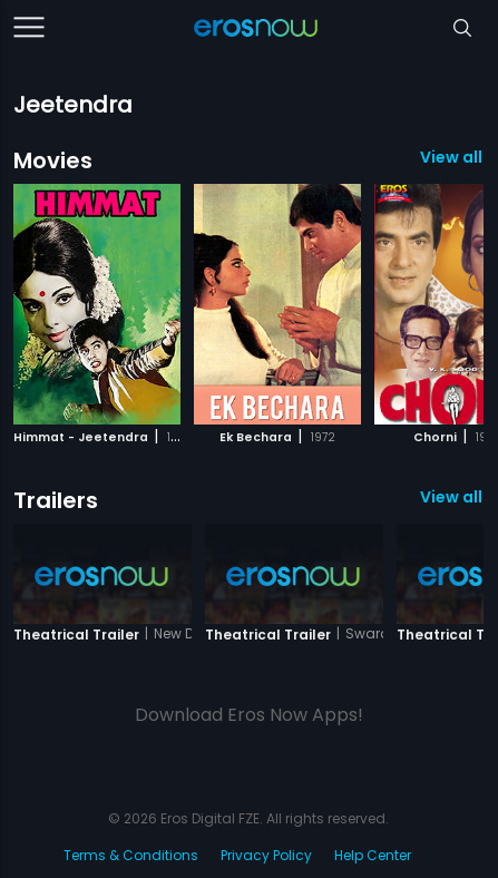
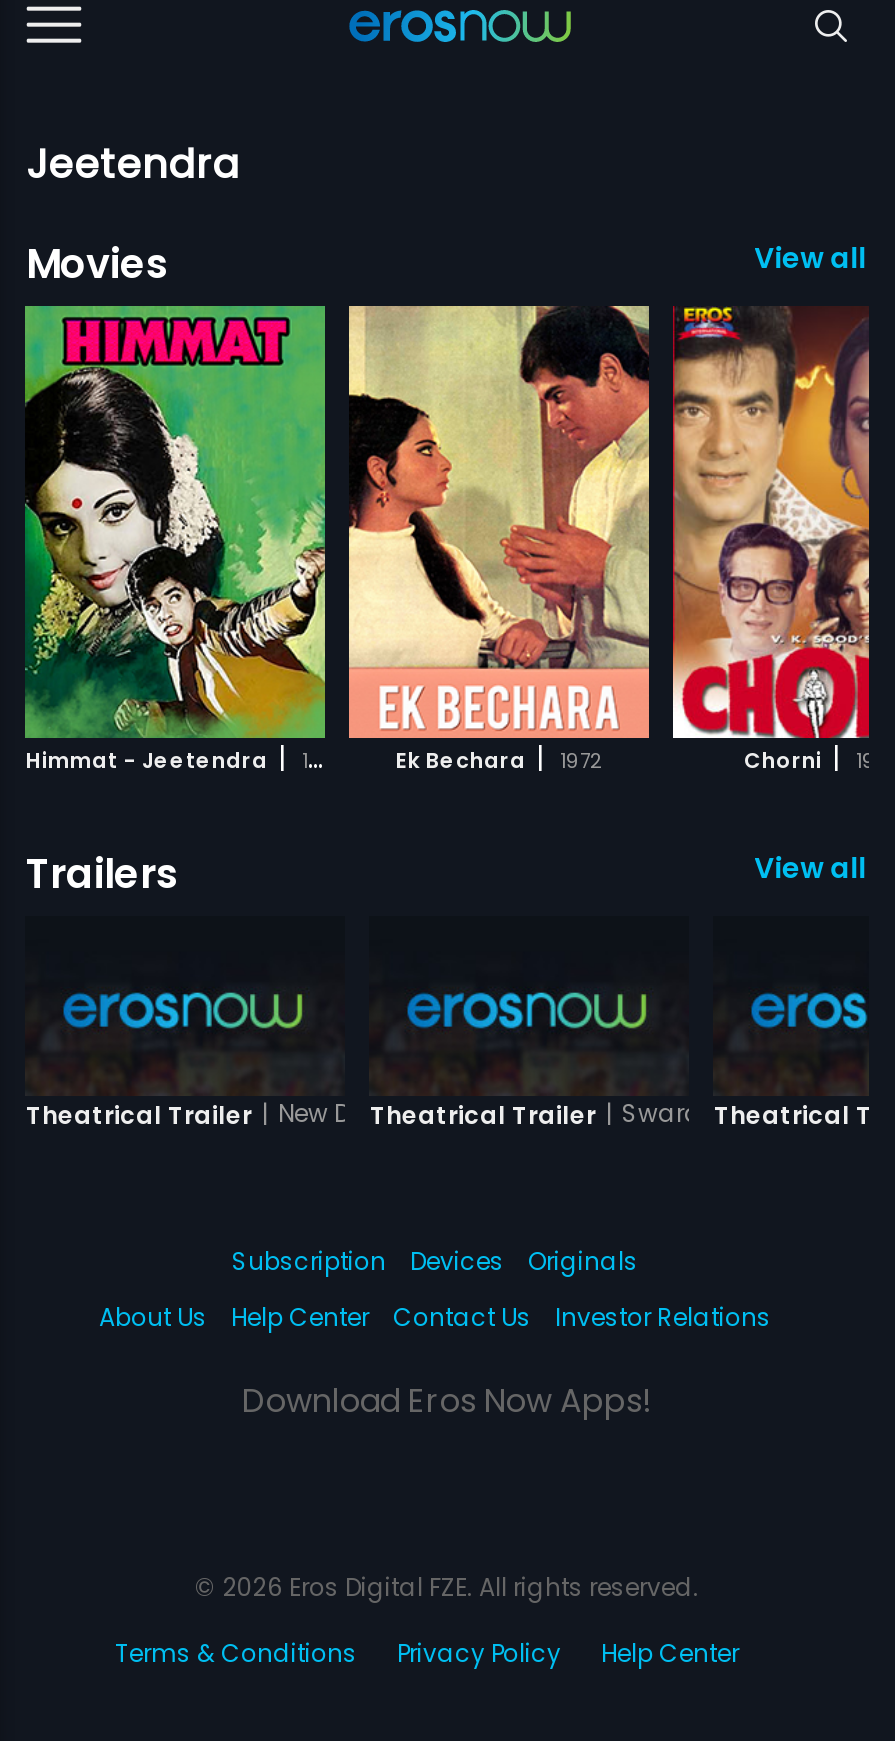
none -> [99,1244,771,1334] Subscription | Devices | Originals | About Us | Help Center | Contact Us | Investor Relations

